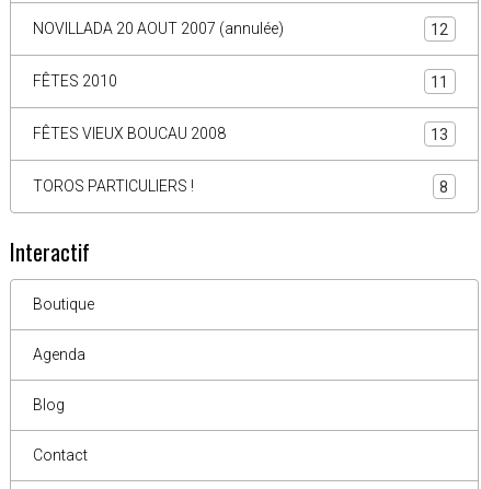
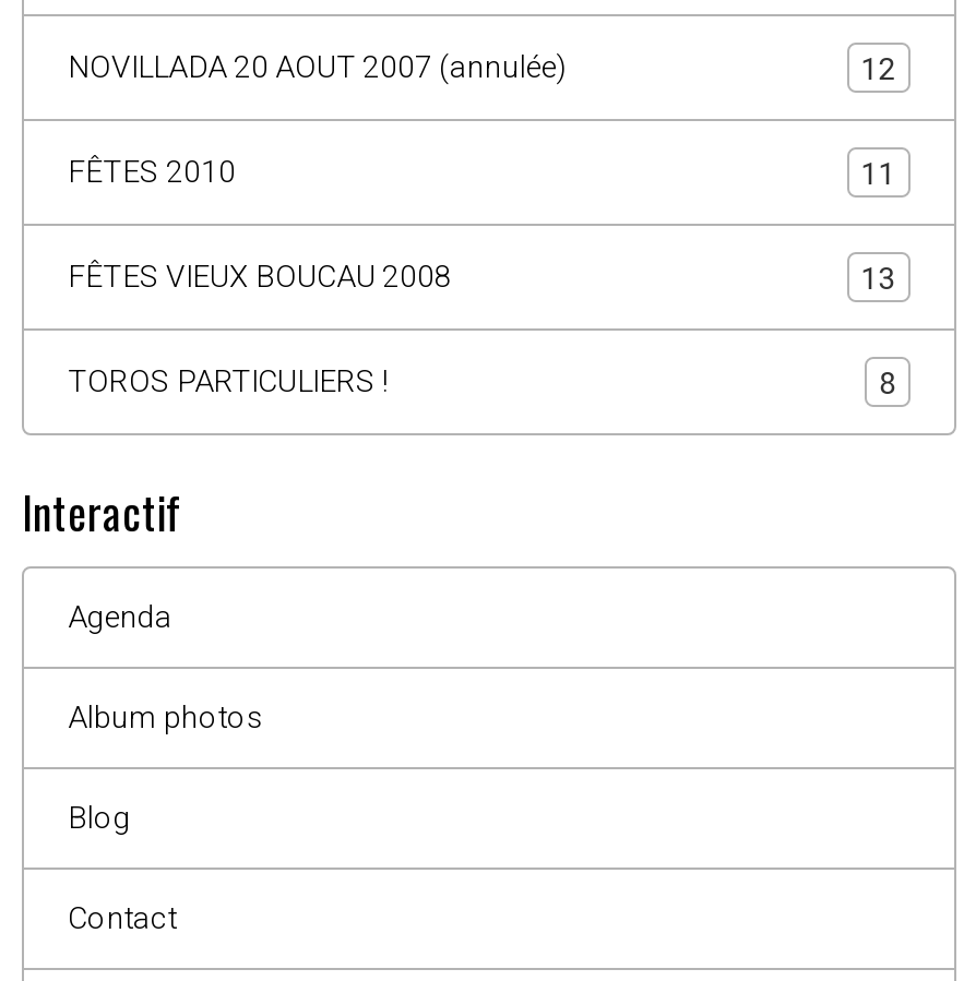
[33,295,94,313] Boutique -> none
moved [33,346,85,363] -> [68,599,172,634]: Agenda
none -> [68,699,264,734] Album photos

